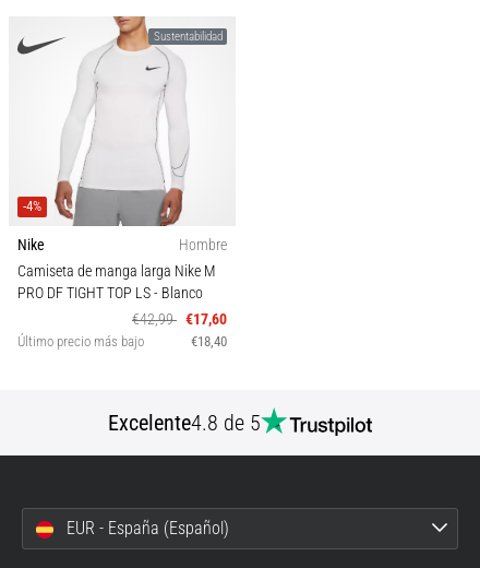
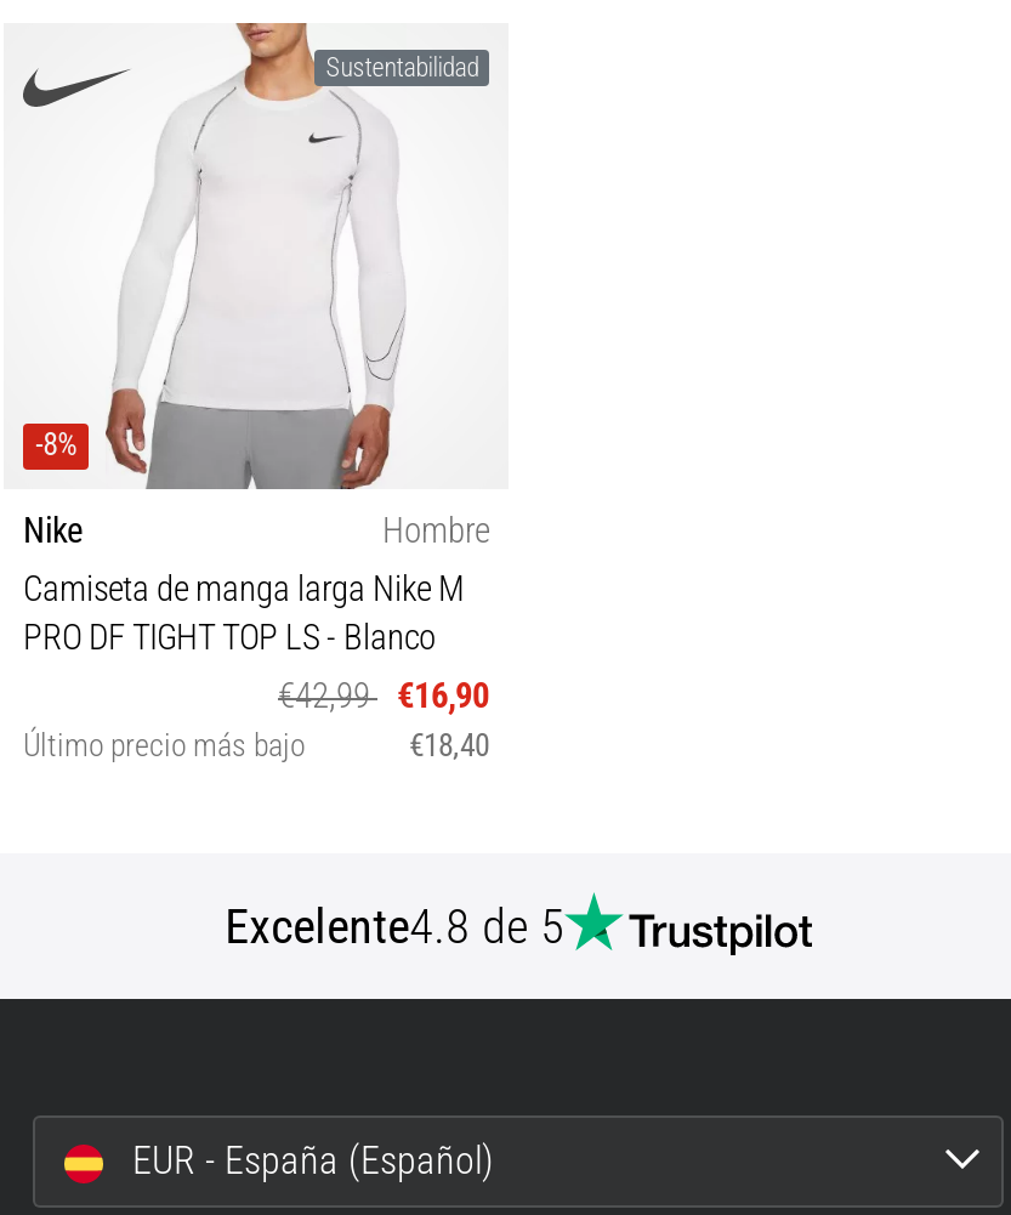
[23,198,42,215] -4% -> [36,427,77,463] -8%
[132,310,227,328] €42,99 €17,60 -> [278,675,489,717] €42,99 €16,90

